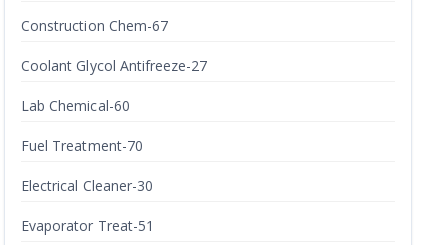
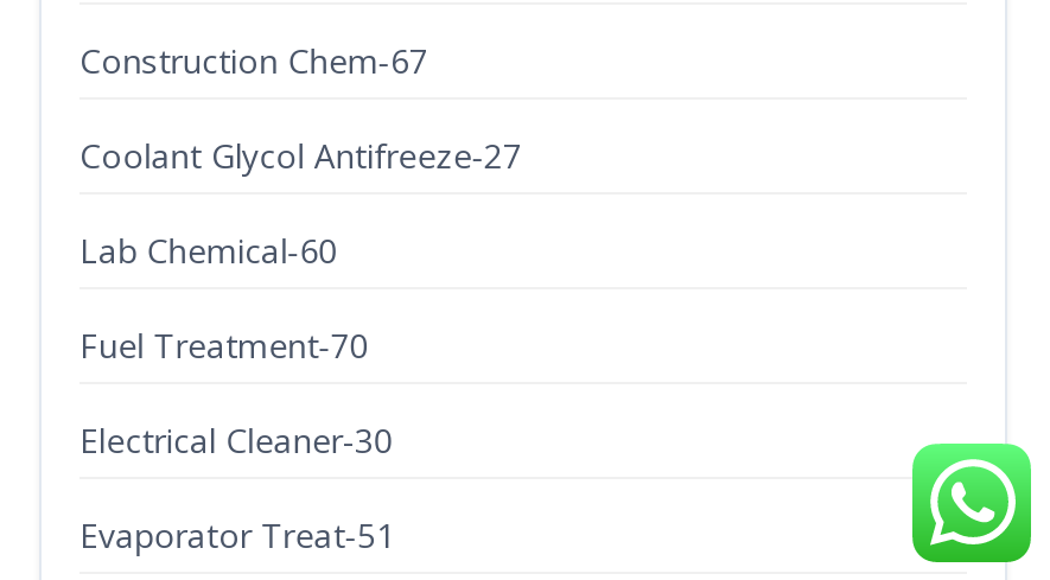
none -> [910,441,1033,565] [image]

